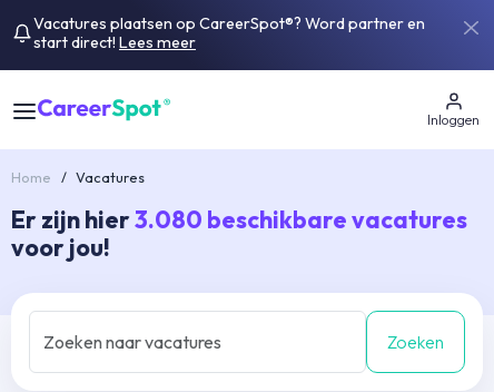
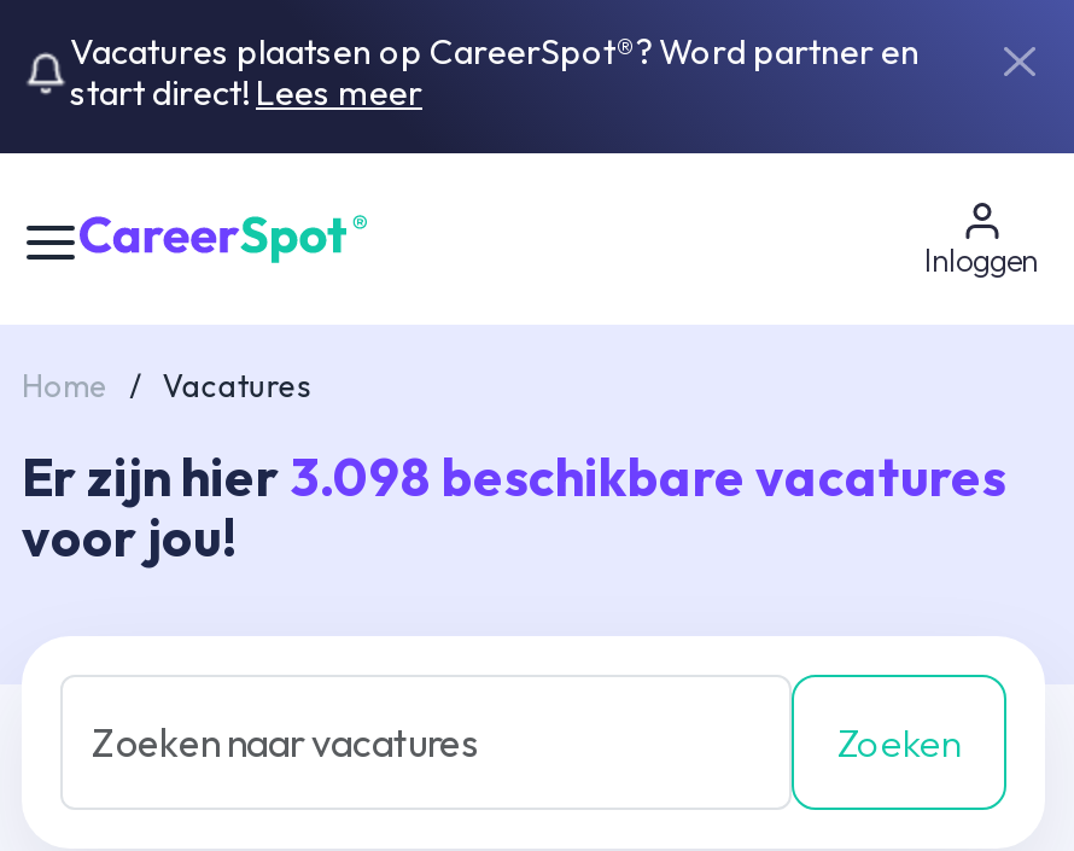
[11,204,467,235] Er zijn hier 3.080 beschikbare vacatures -> [22,443,1006,511] Er zijn hier 3.098 beschikbare vacatures

